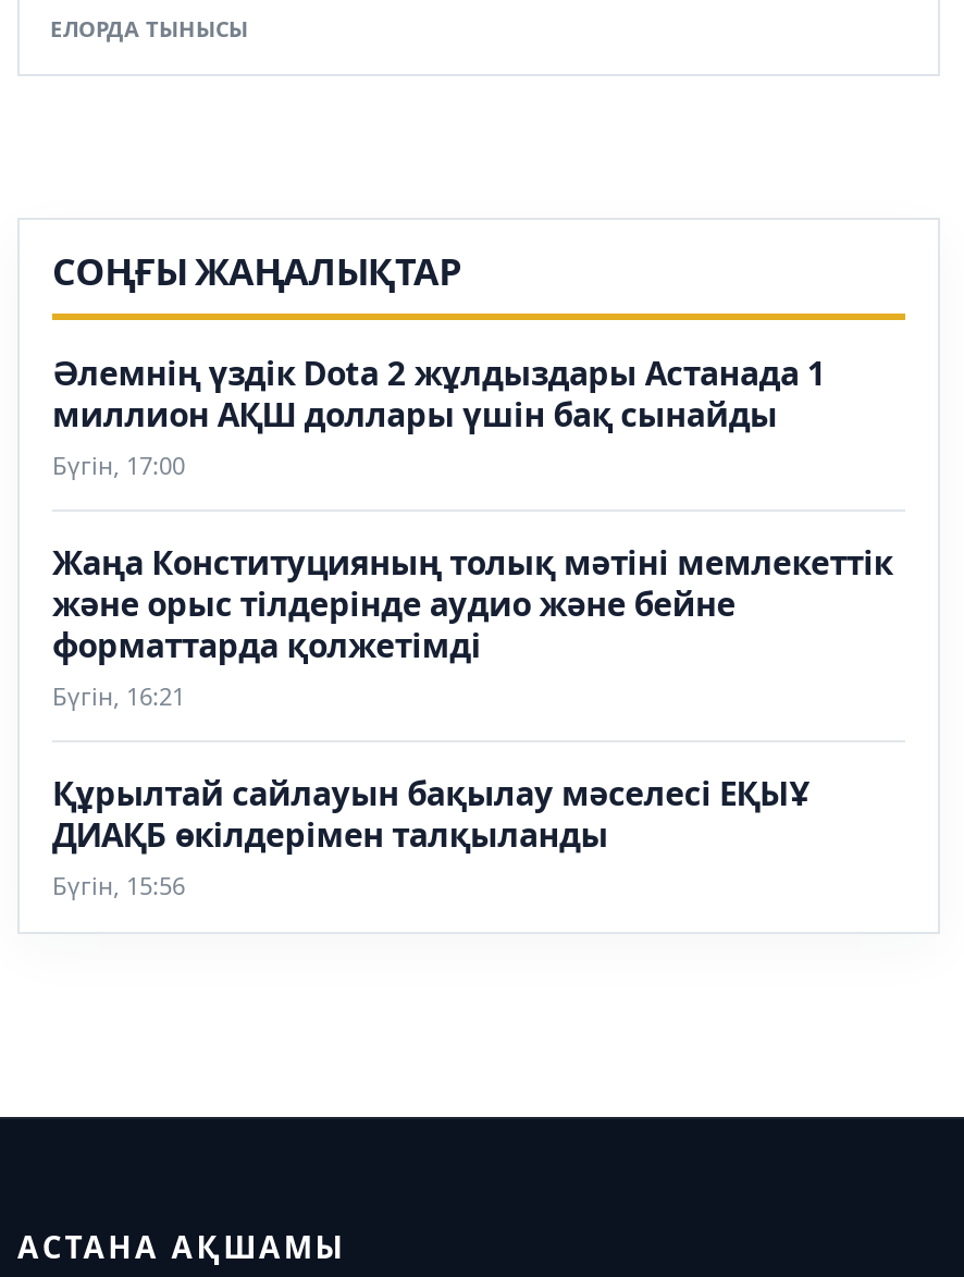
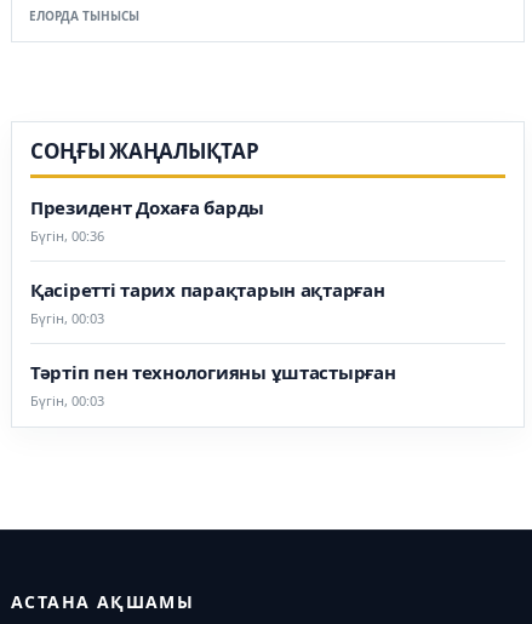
[52,350,826,481] Әлемнің үздік Dota 2 жұлдыздары Астанада 1 | миллион АҚШ доллары үшін бақ сынайды | Бүгін, 17:00 -> [30,195,264,244] Президент Дохаға барды | Бүгін, 00:36
[52,539,892,711] Жаңа Конституцияның толық мәтіні мемлекеттік | және орыс тілдерінде аудио және бейне | форматтарда қолжетімді | Бүгін, 16:21 -> [30,277,385,327] Қасіретті тарих парақтарын ақтарған | Бүгін, 00:03
[52,770,808,901] Құрылтай сайлауын бақылау мәселесі ЕҚЫҰ | ДИАҚБ өкілдерімен талқыланды | Бүгін, 15:56 -> [30,359,396,409] Тәртіп пен технологияны ұштастырған | Бүгін, 00:03

